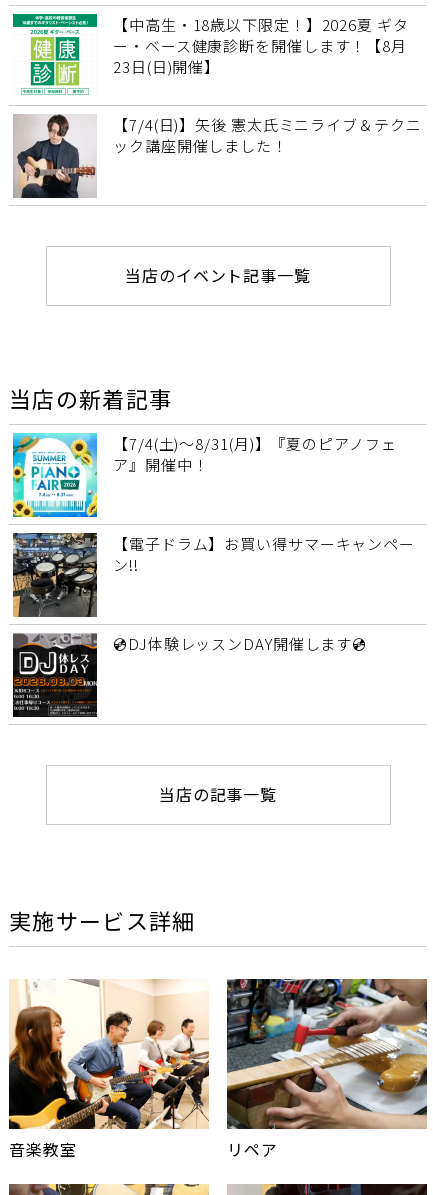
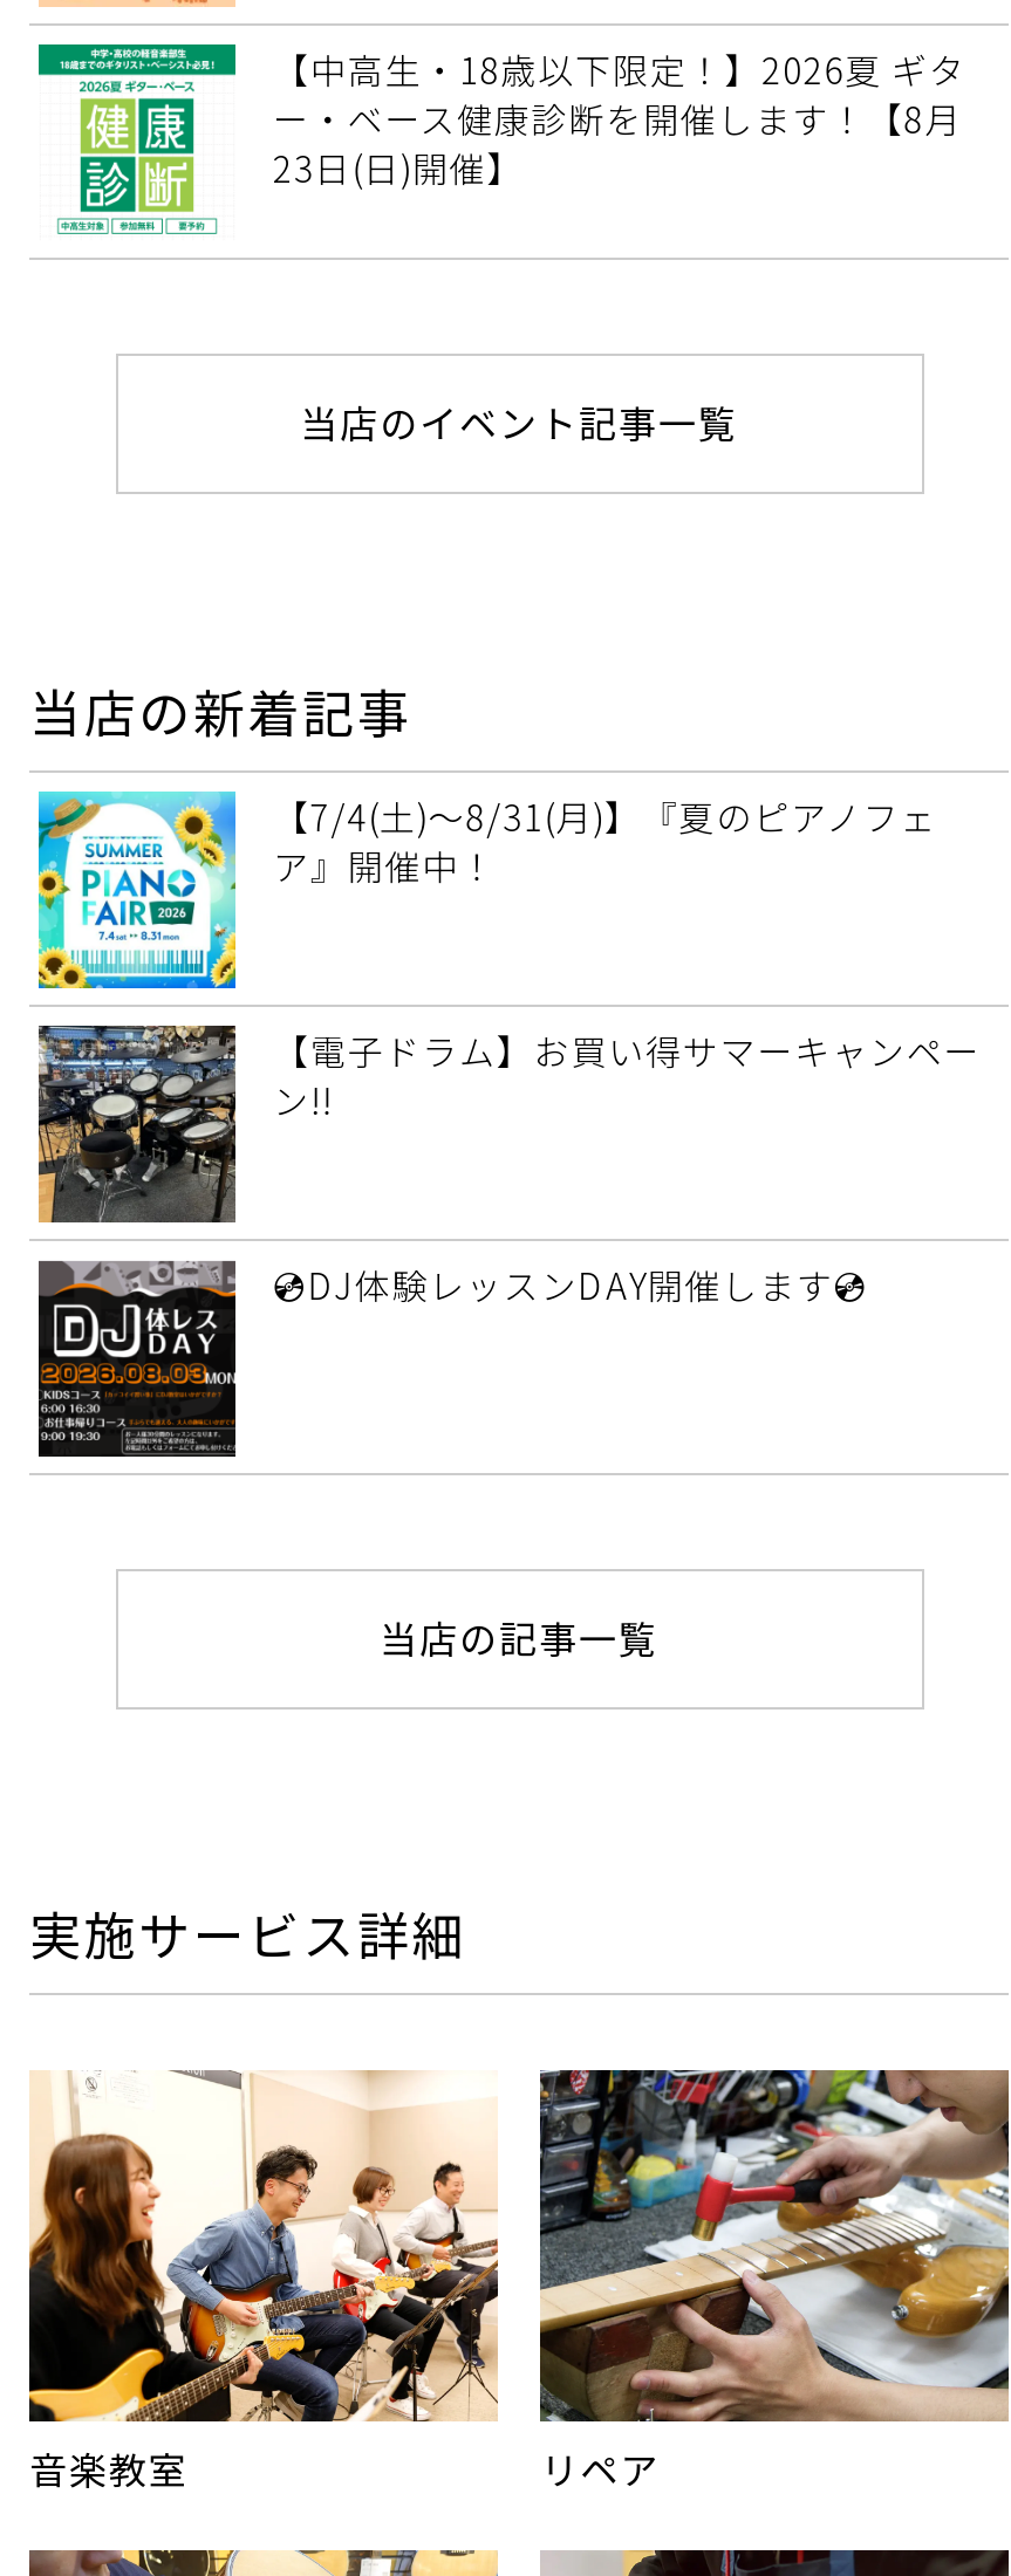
[13,114,422,199] [image] | 【7/4(日)】矢後 憲太氏ミニライブ＆テクニ | ック講座開催しました！ -> none

